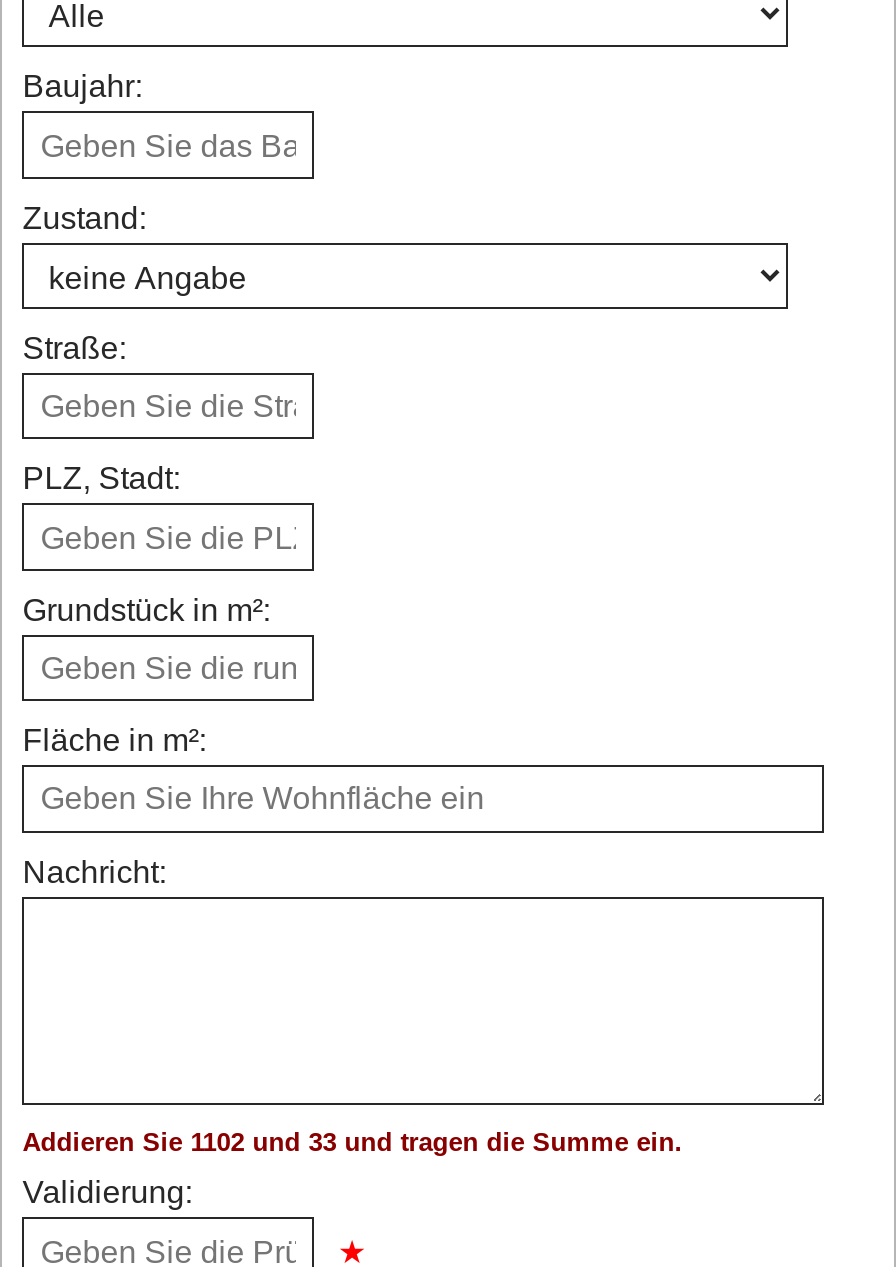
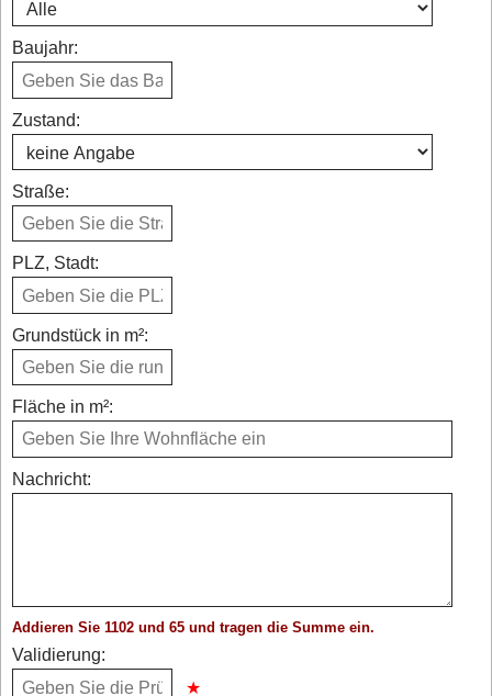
[22,1128,682,1158] Addieren Sie 1102 und 33 und tragen die Summe ein. -> [12,619,375,636] Addieren Sie 1102 und 65 und tragen die Summe ein.

